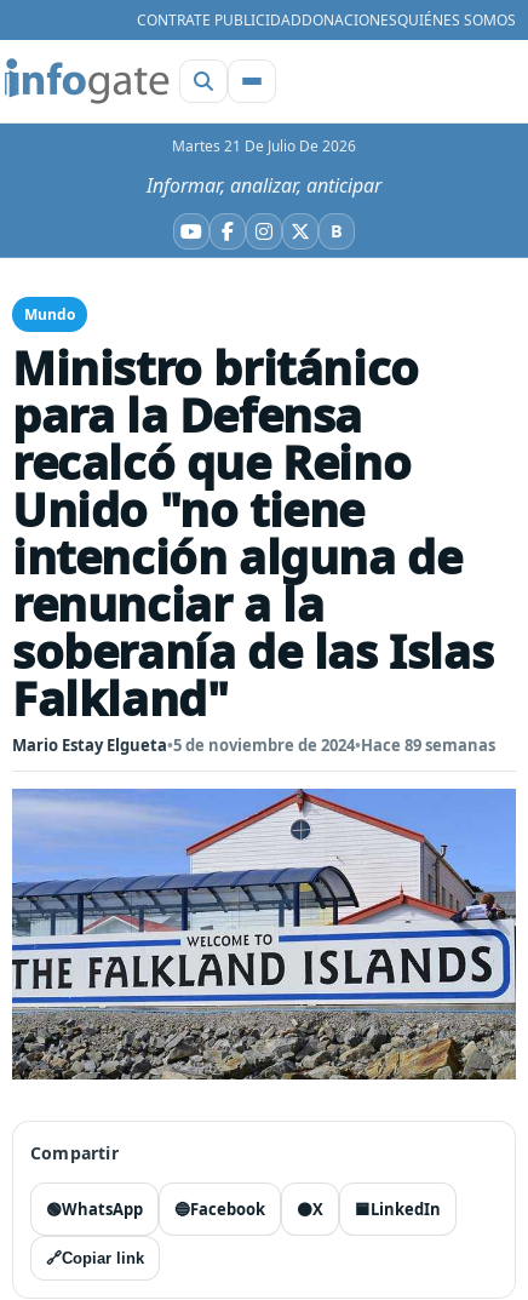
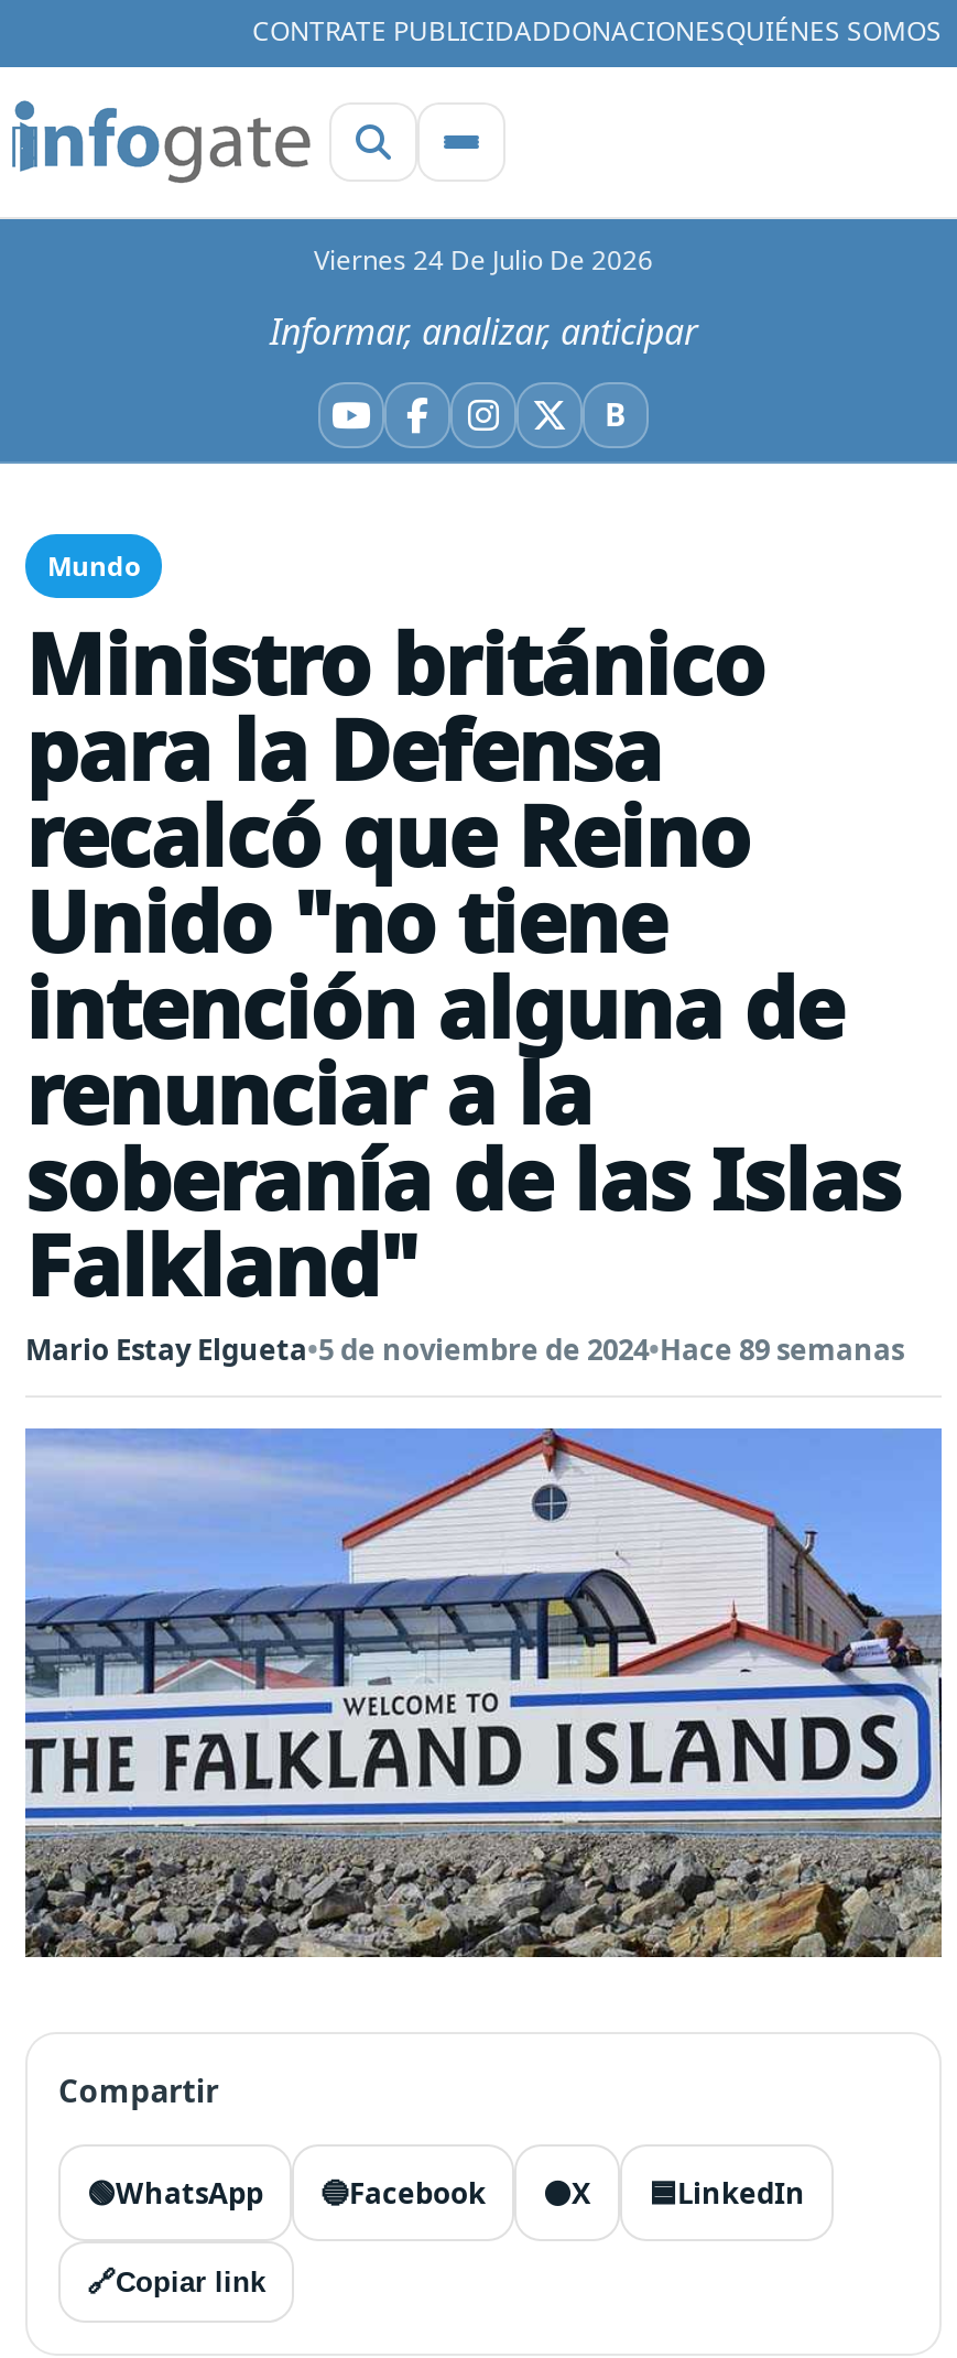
[172,136,356,156] Martes 21 De Julio De 2026 -> [314,241,653,279] Viernes 24 De Julio De 2026

